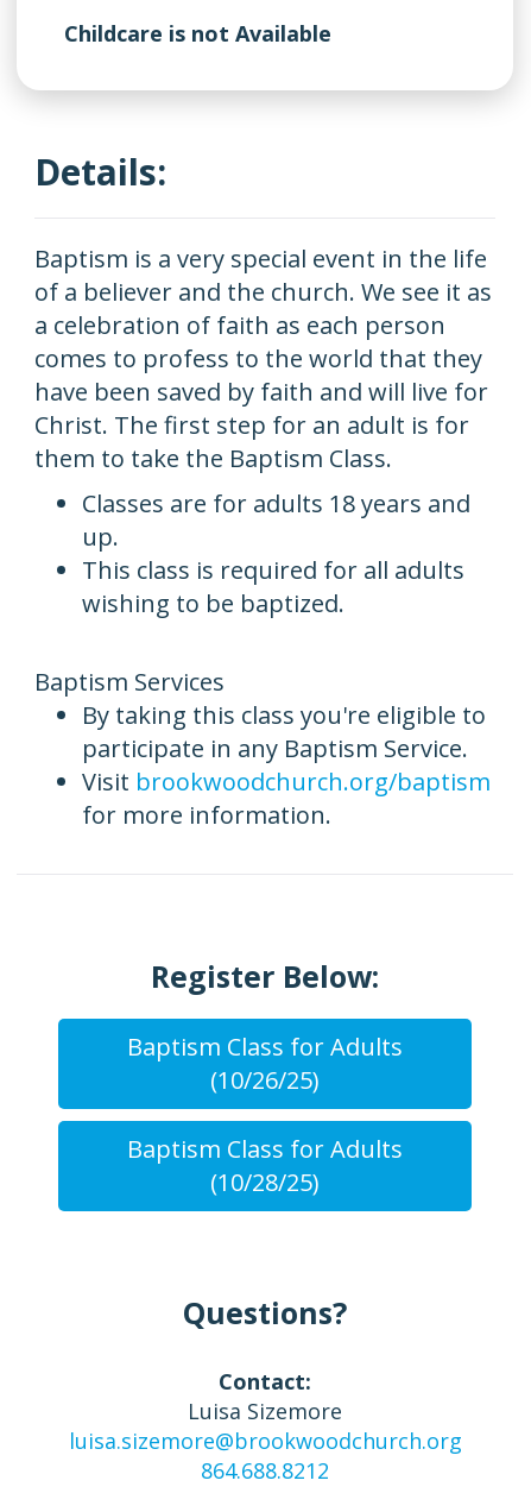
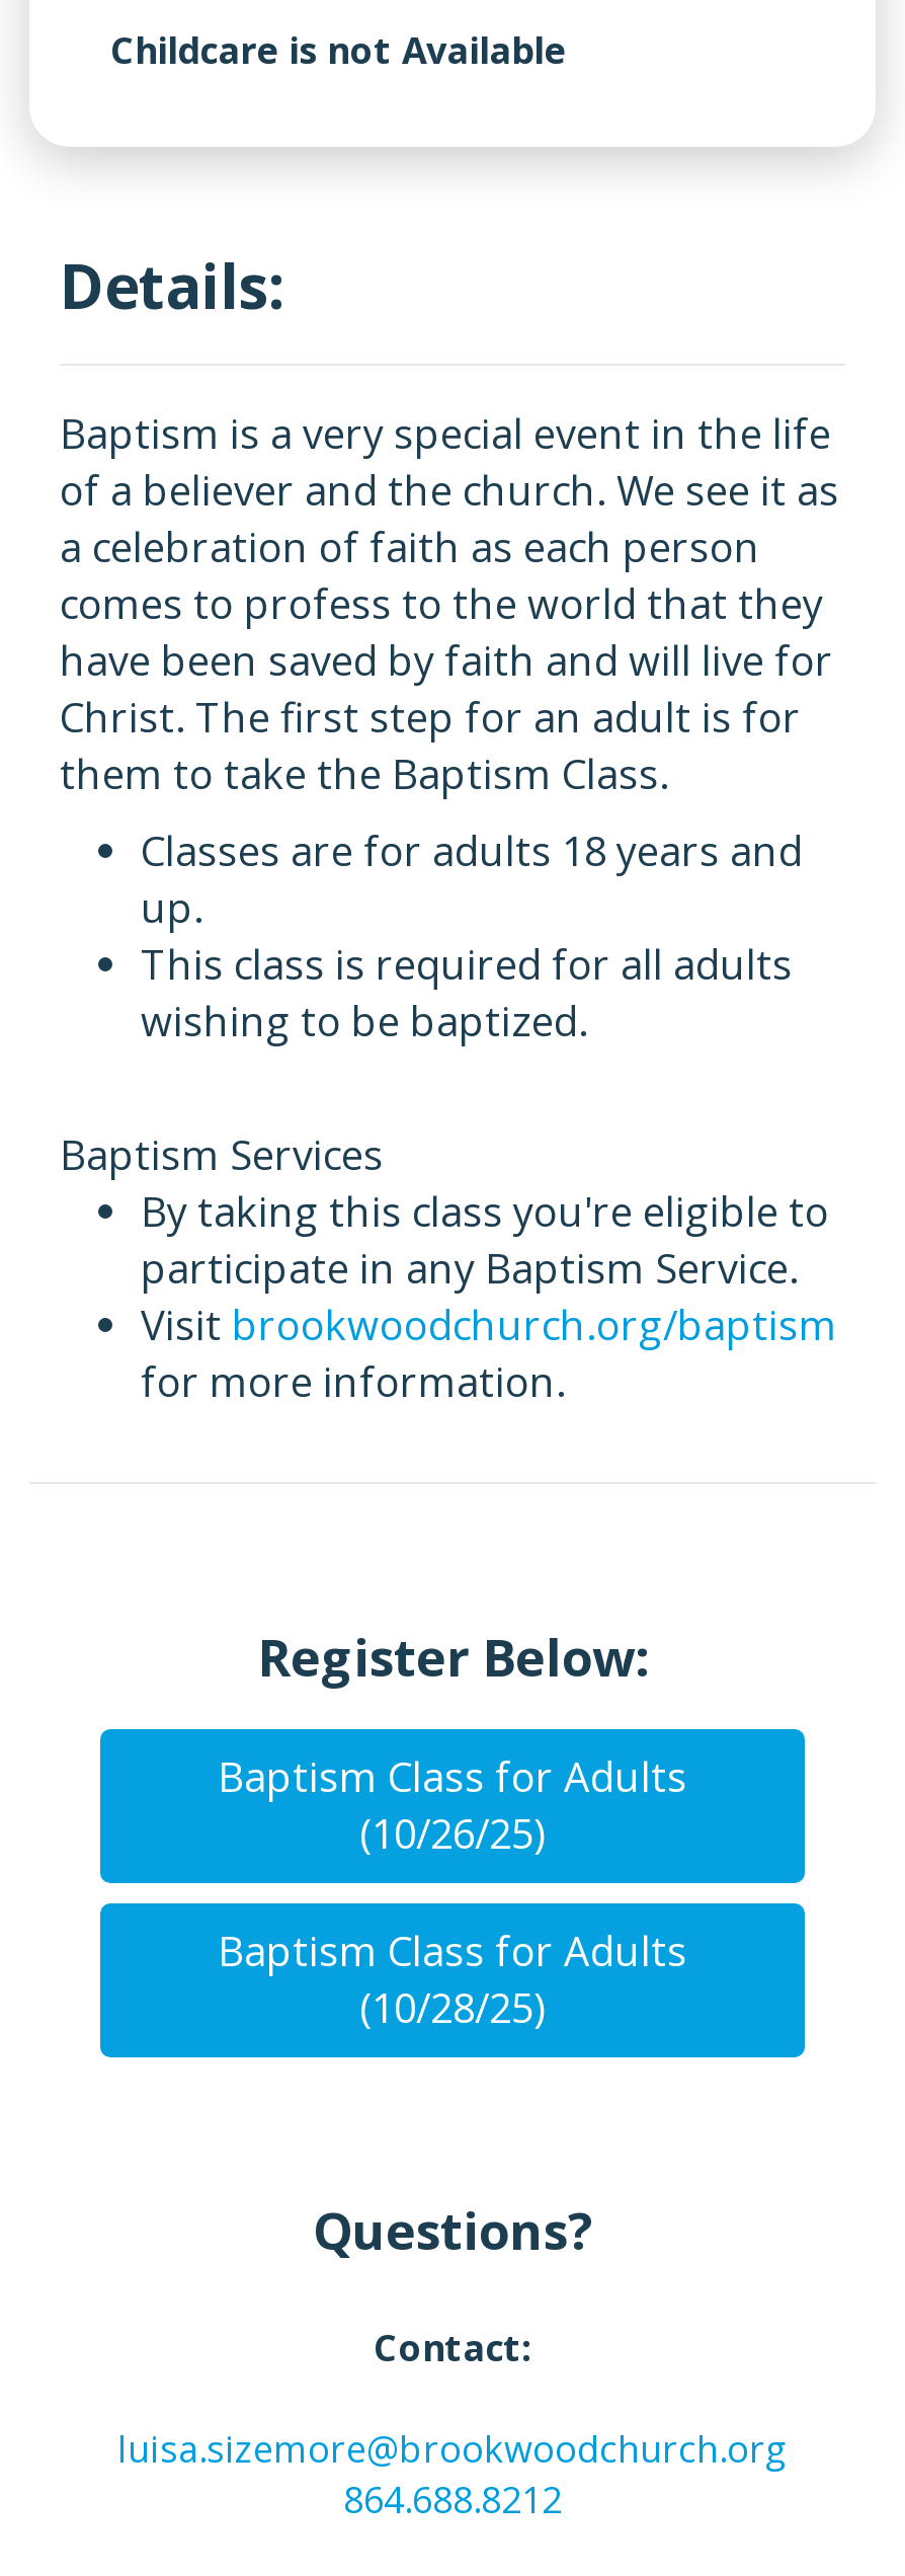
[188,1397,342,1425] Luisa Sizemore -> none

